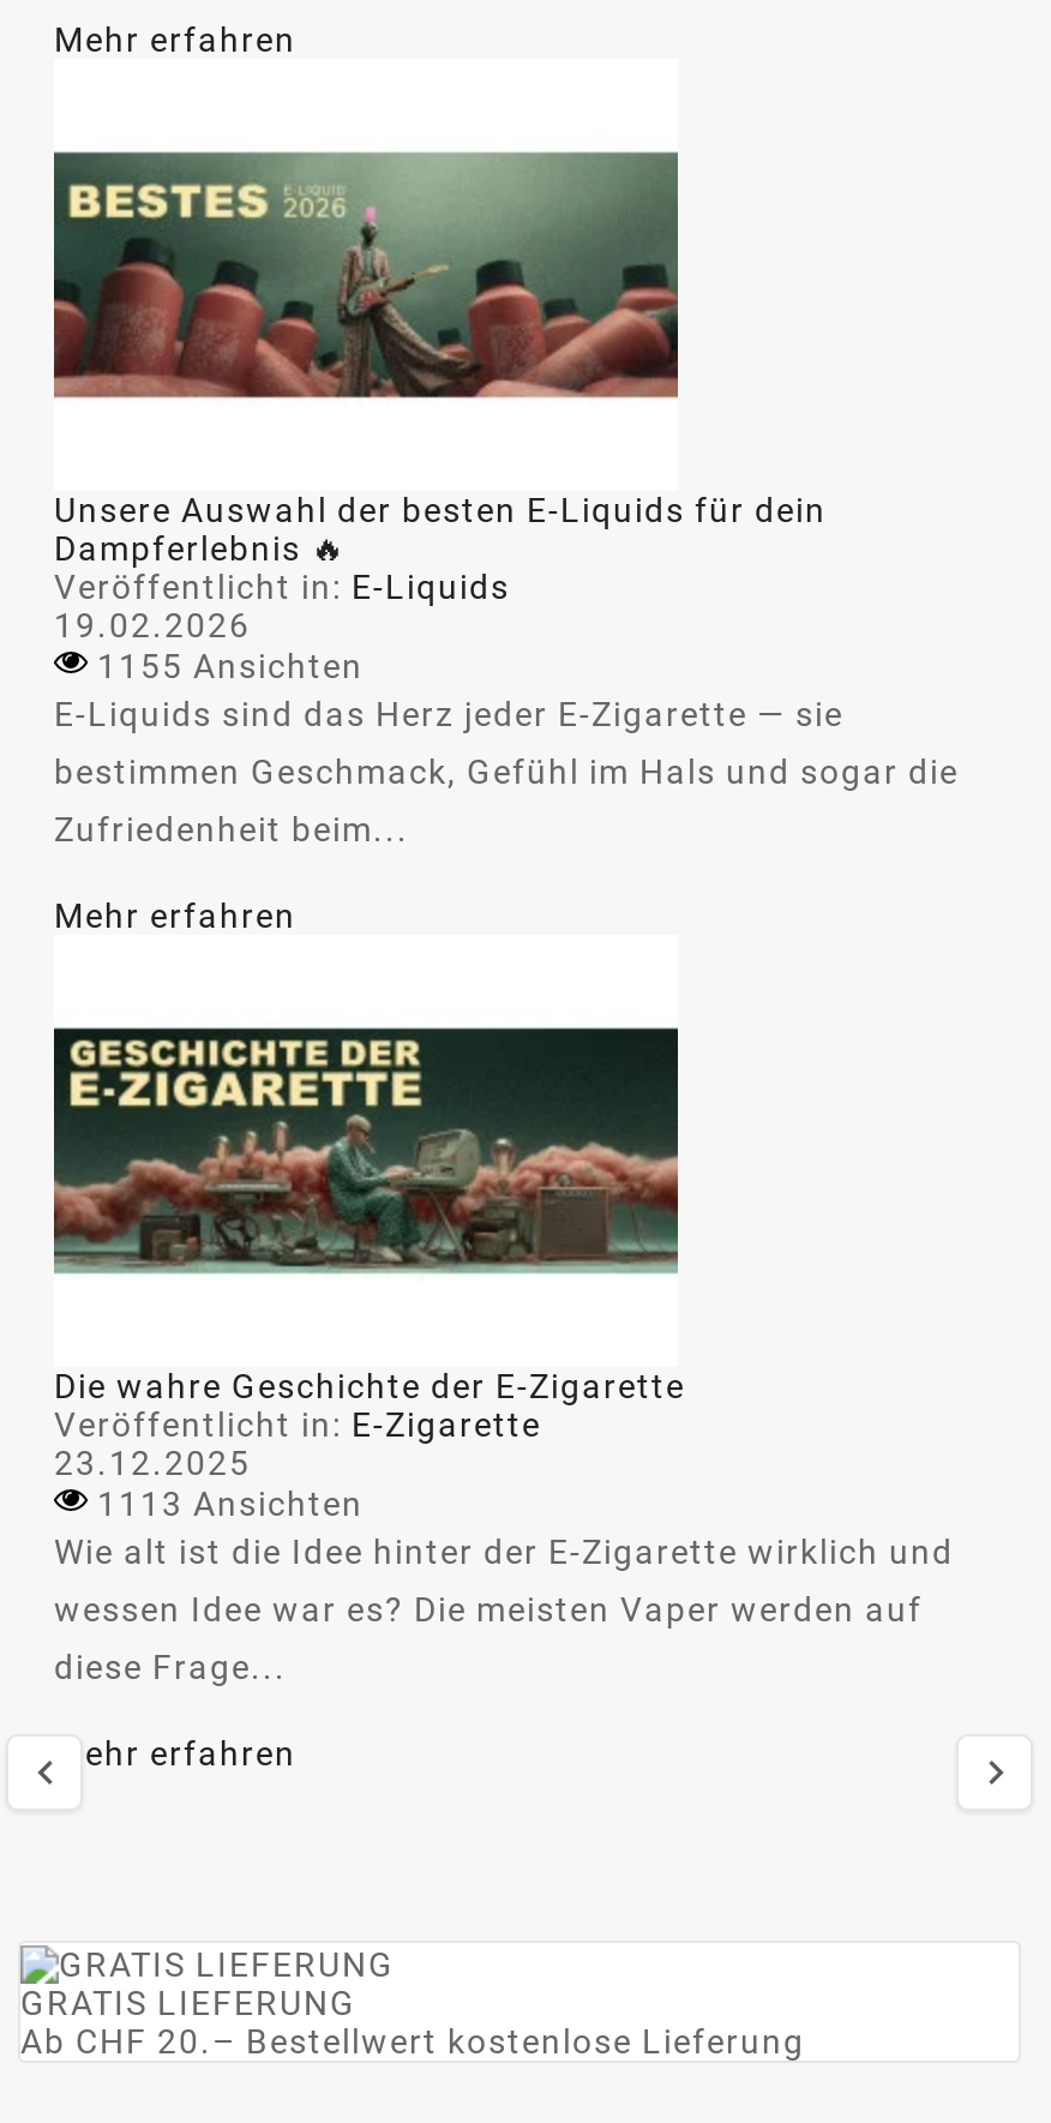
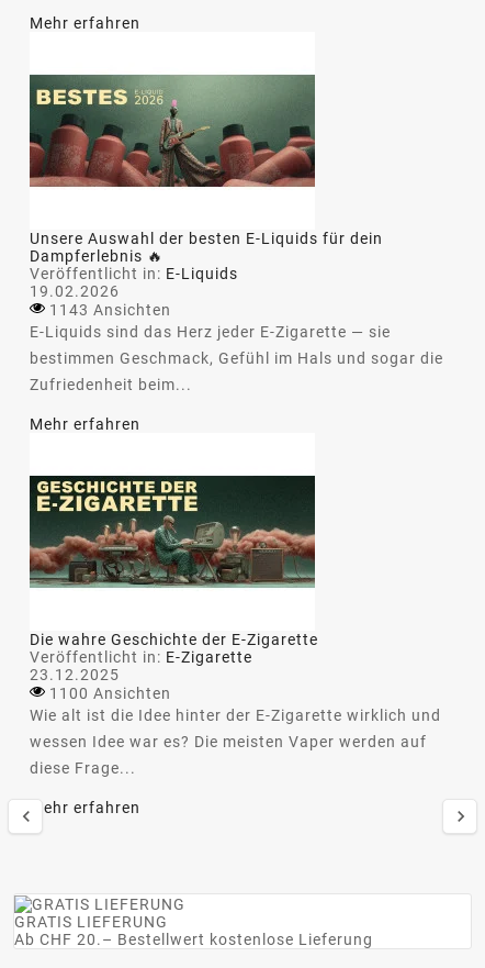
[97,647,364,685] 1155 Ansichten -> [49,301,171,319] 1143 Ansichten
[97,1485,364,1523] 1113 Ansichten -> [49,685,171,702] 1100 Ansichten

